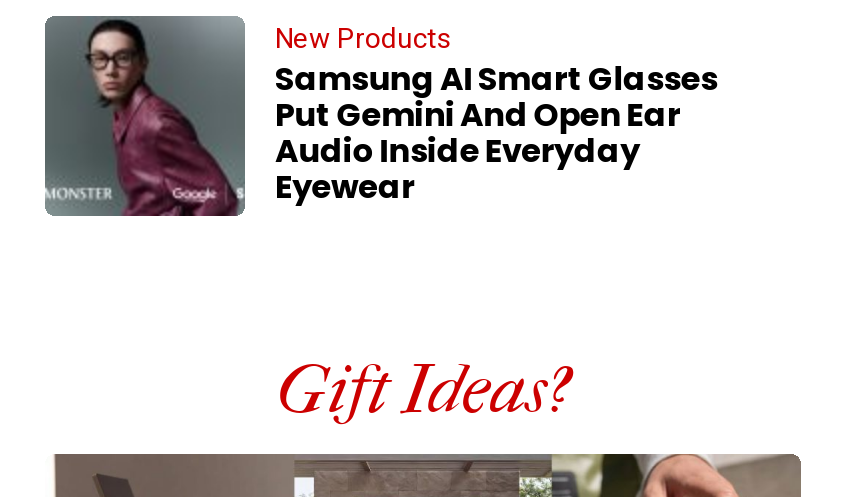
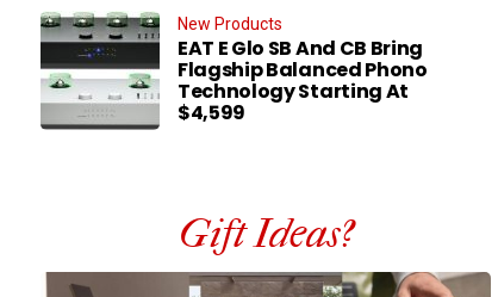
[43,15,718,217] [image] | Samsung AI Smart Glasses | Put Gemini And Open Ear | Audio Inside Everyday | Eyewear -> [41,11,427,130] [image] | EAT E Glo SB And CB Bring | Flagship Balanced Phono | Technology Starting At | $4,599

